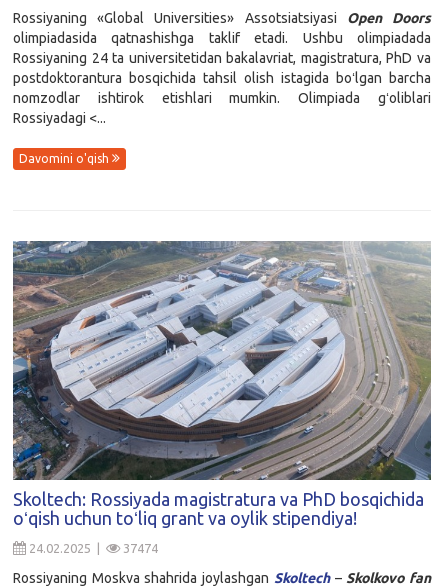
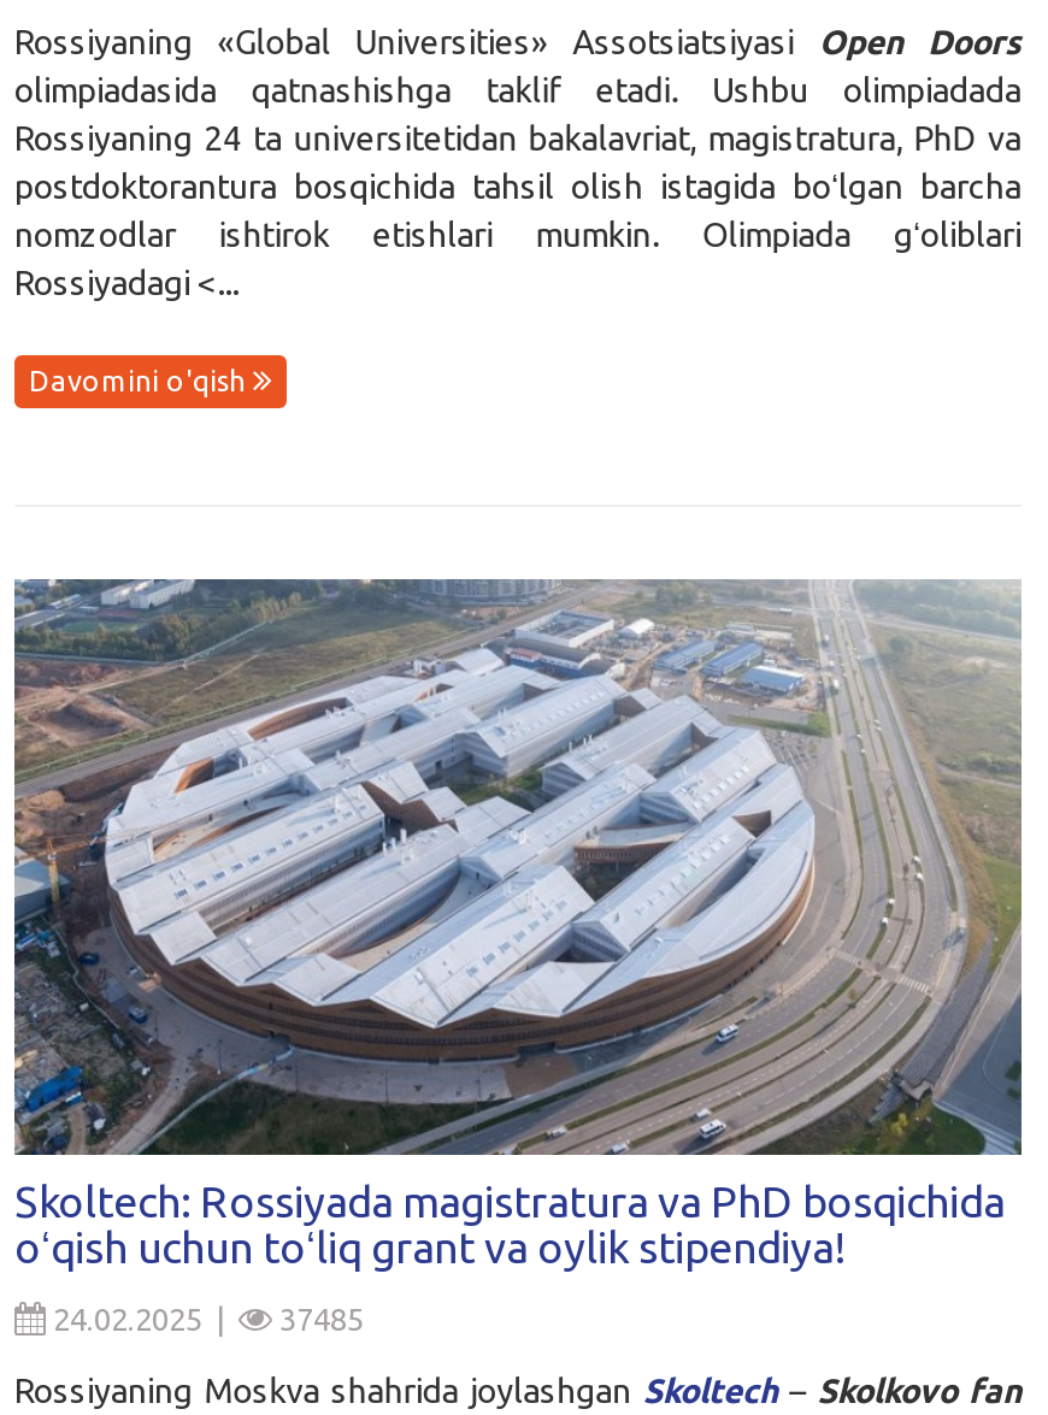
[120,541,158,555] 37474 -> [272,1302,364,1336] 37485

